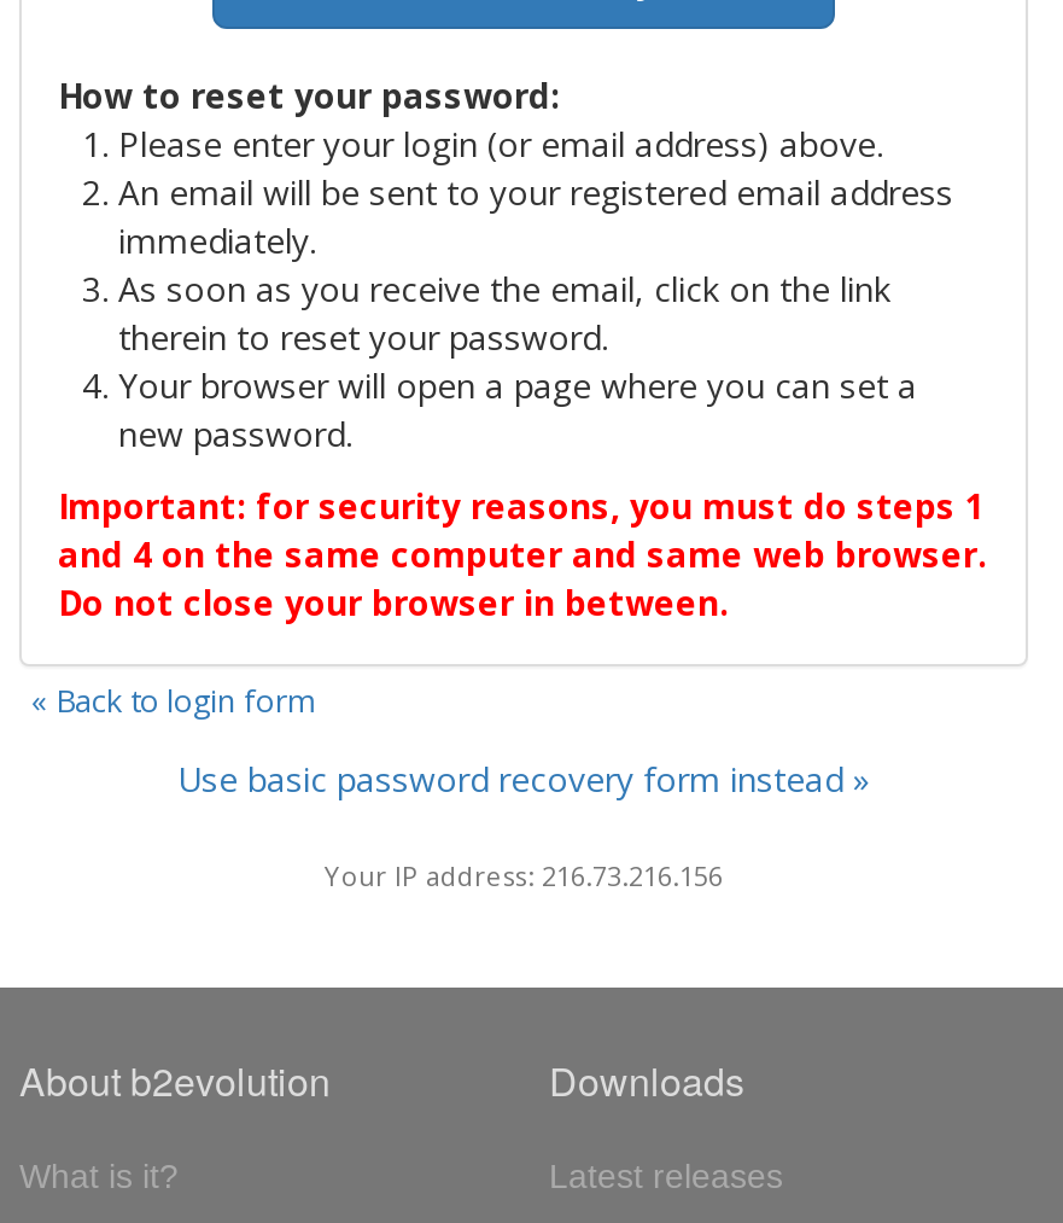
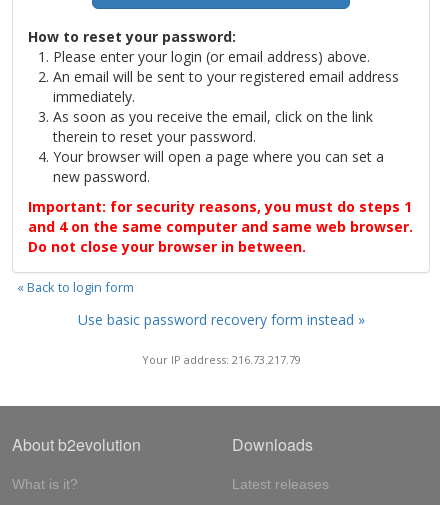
[325,857,723,893] Your IP address: 216.73.216.156 -> [141,352,300,367] Your IP address: 216.73.217.79

